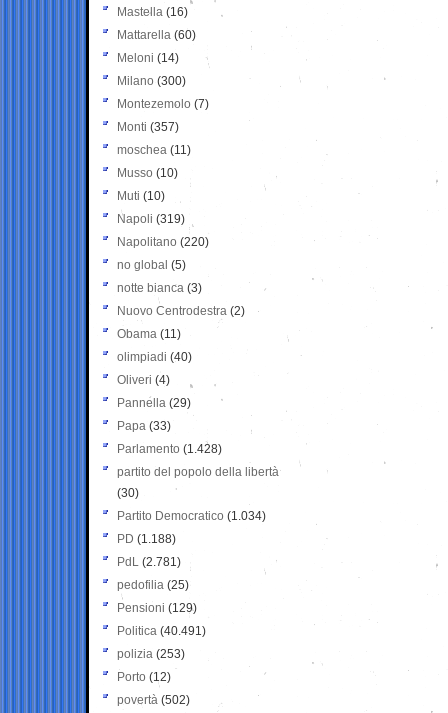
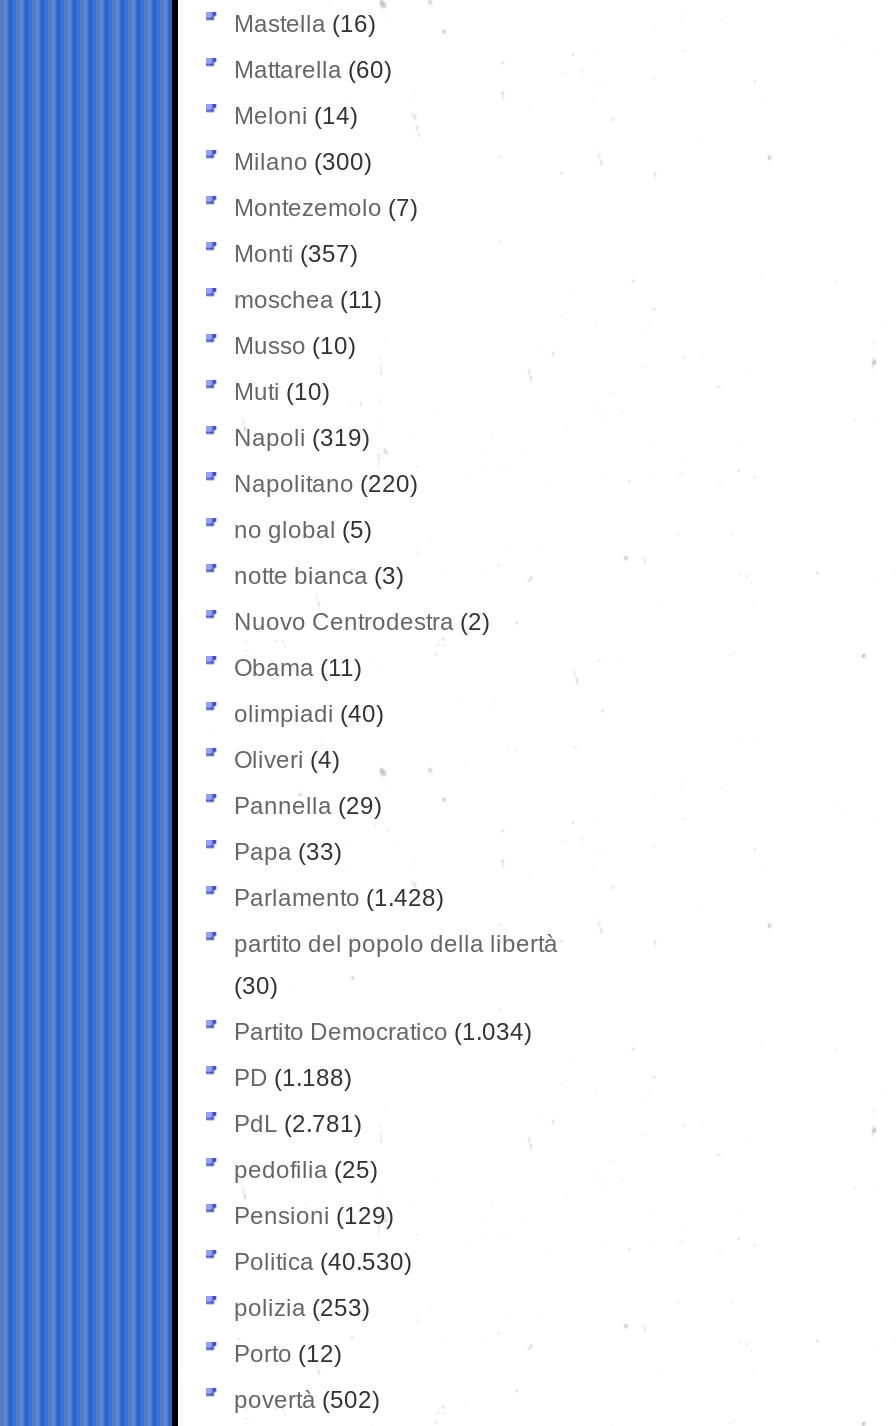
[117,624,206,638] Politica (40.491) -> [234,1248,412,1276] Politica (40.530)

